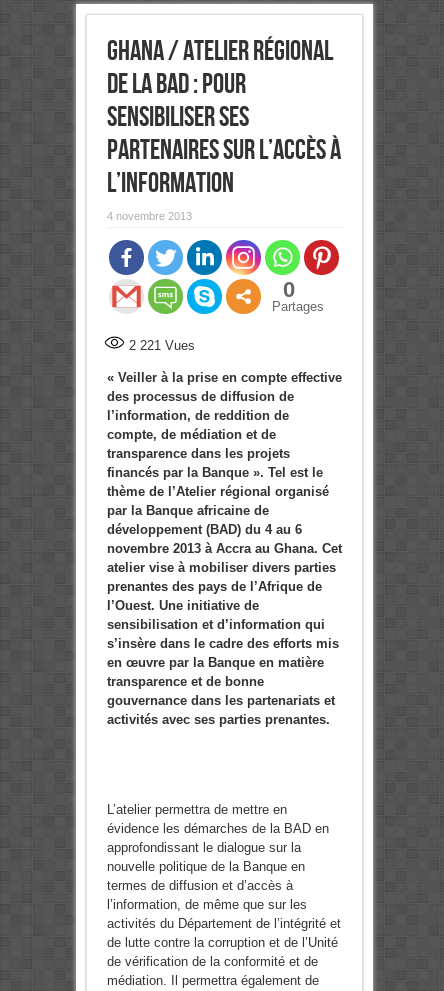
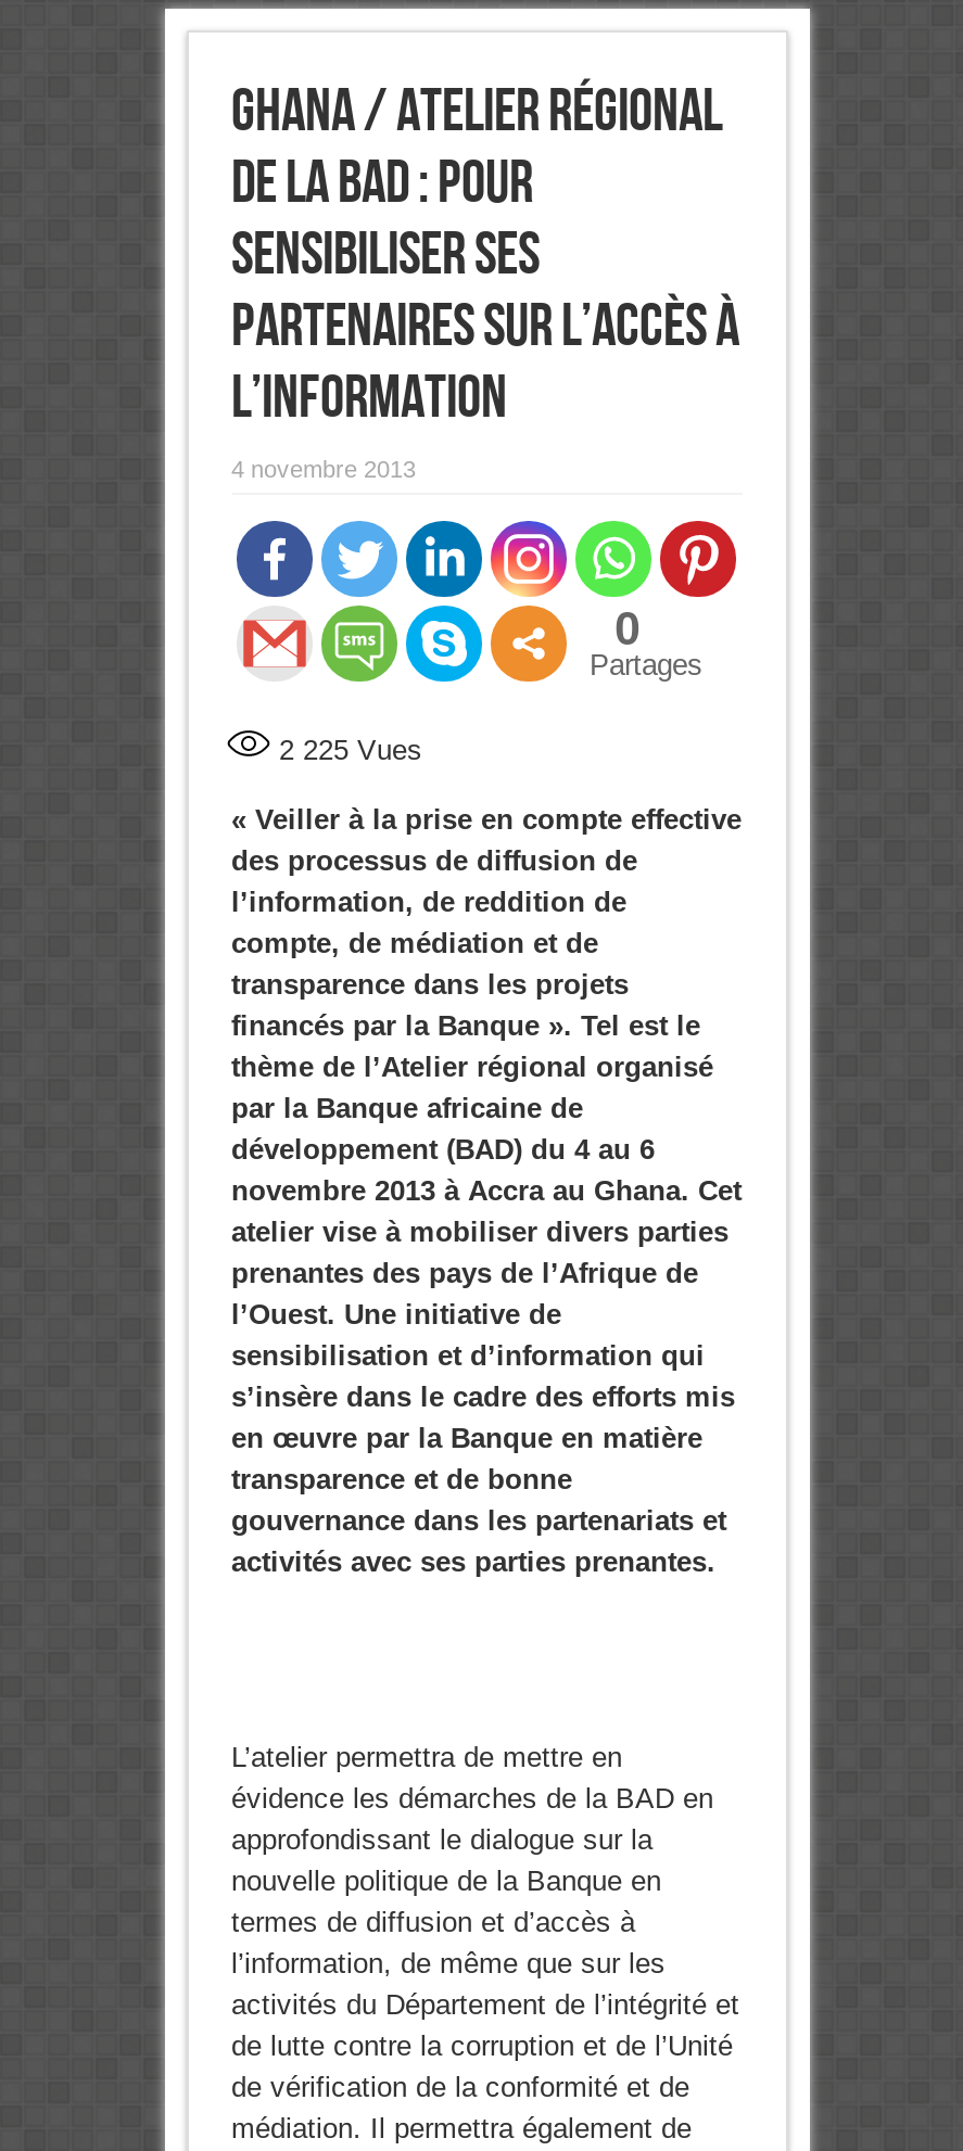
[128,338,194,353] 2 221 Vues -> [279,735,422,767] 2 225 Vues

